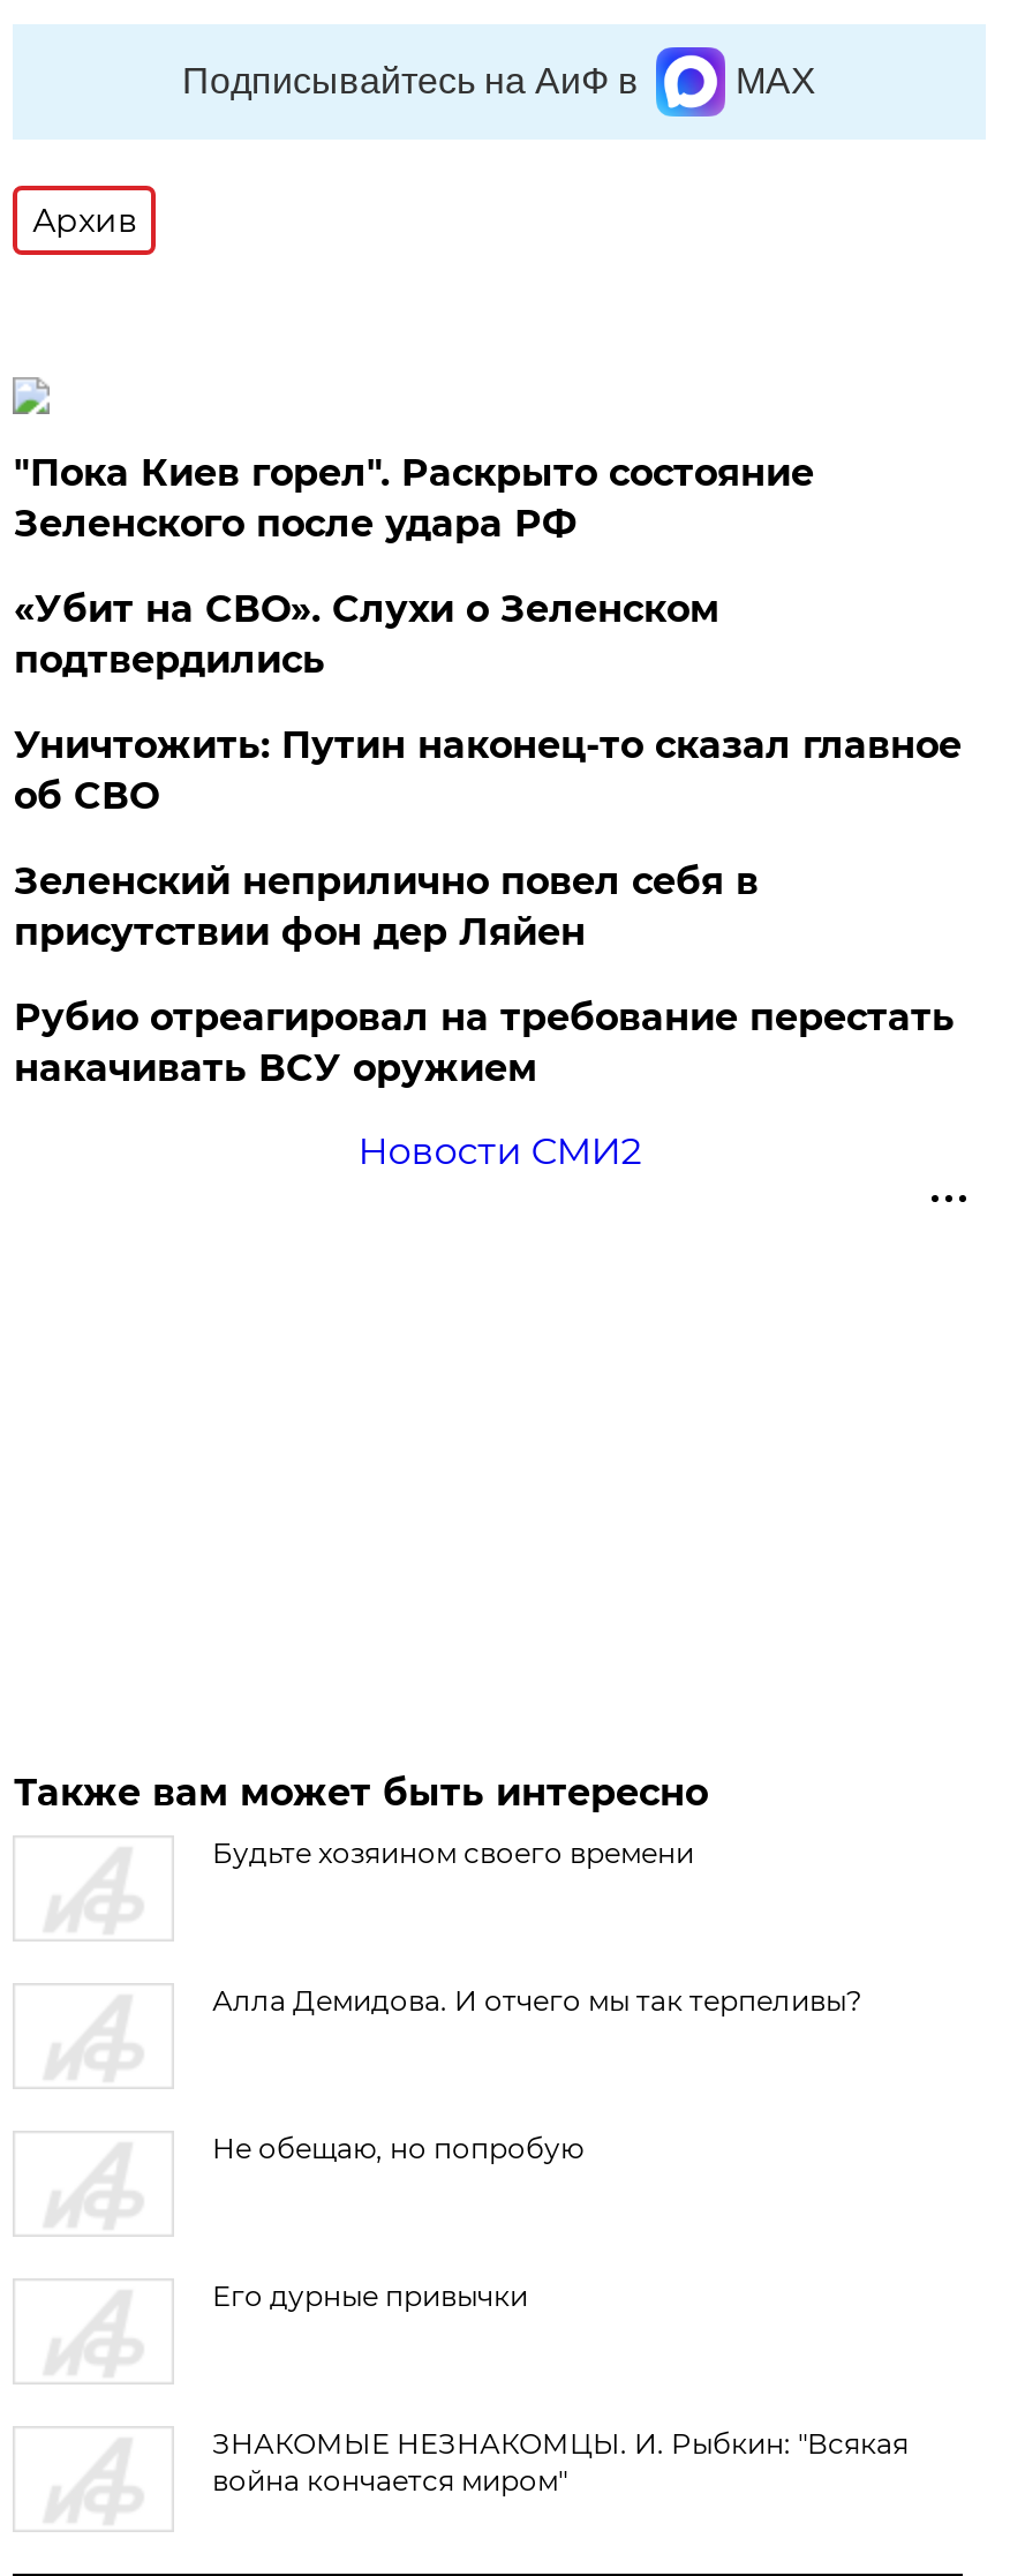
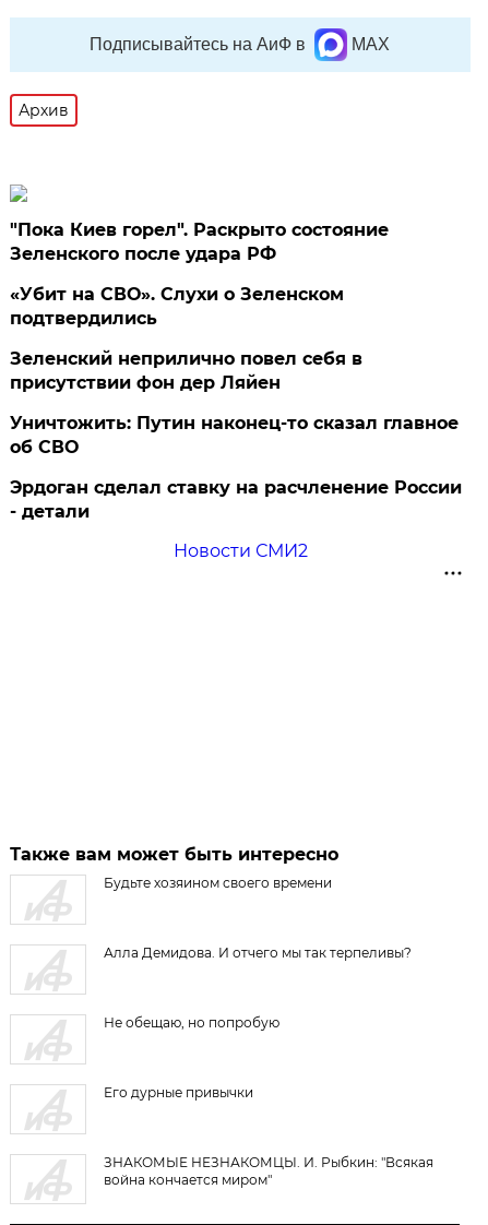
moved [14,723,961,818] -> [10,413,459,457]: Уничтожить: Путин наконец-то сказал главное | об СВО
moved [14,859,758,954] -> [10,348,363,393]: Зеленский неприлично повел cебя в | присутствии фон дер Ляйен
[14,996,954,1090] Рубио отреагировал на требование перестать | накачивать ВСУ оружием -> [10,477,462,522] Эрдоган сделал ставку на расчленение России | - детали

